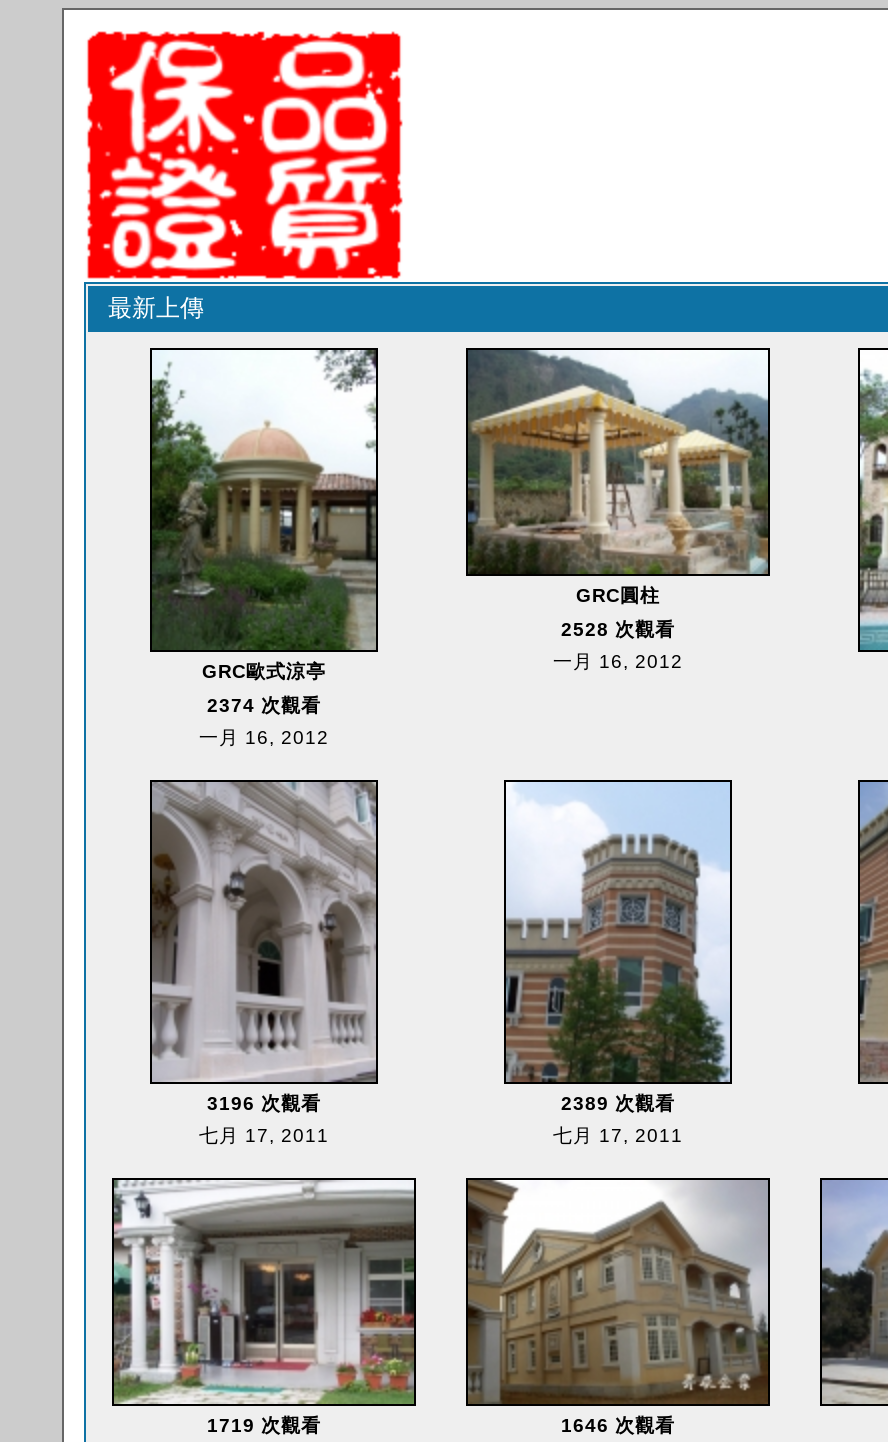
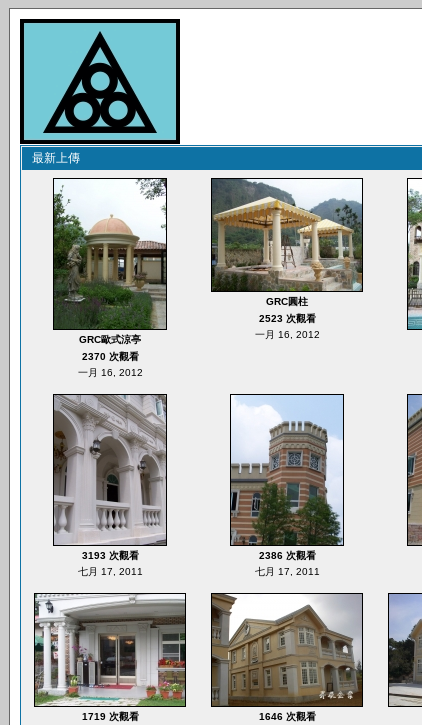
[84,30,404,282] [image] -> [19,18,181,145] [image]
[561,618,675,640] 2528 次觀看 -> [258,313,315,324] 2523 次觀看
[207,694,321,716] 2374 次觀看 -> [81,351,138,362] 2370 次觀看
[207,1092,321,1114] 3196 次觀看 -> [81,550,138,561] 3193 次觀看
[561,1092,675,1114] 2389 次觀看 -> [258,550,315,561] 2386 次觀看

